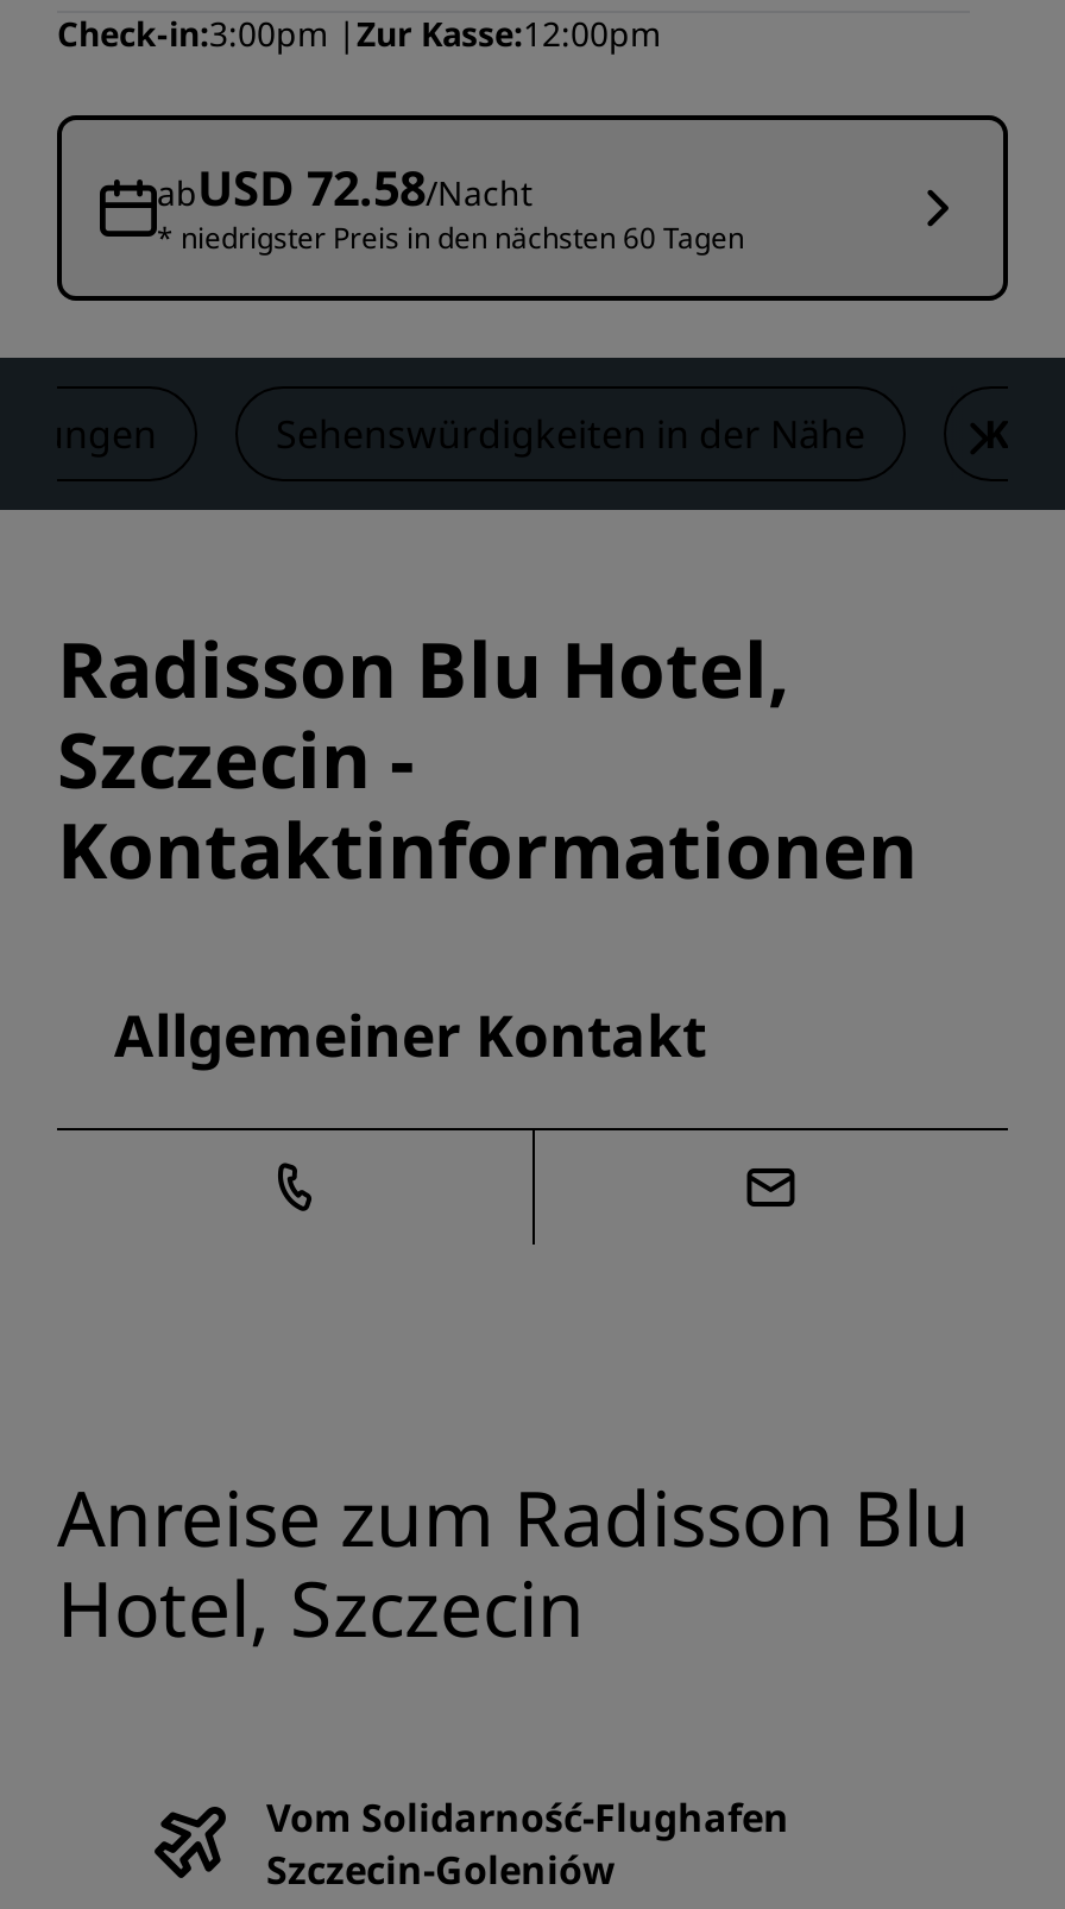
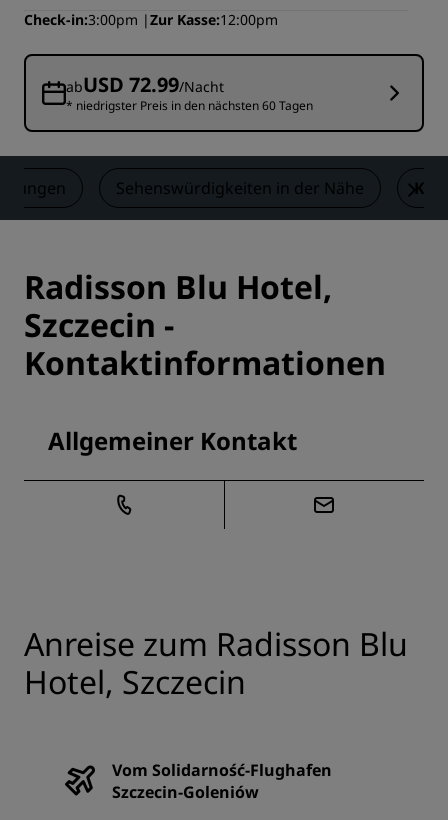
[157,156,532,220] abUSD 72.58/Nacht -> [66,71,224,98] abUSD 72.99/Nacht

